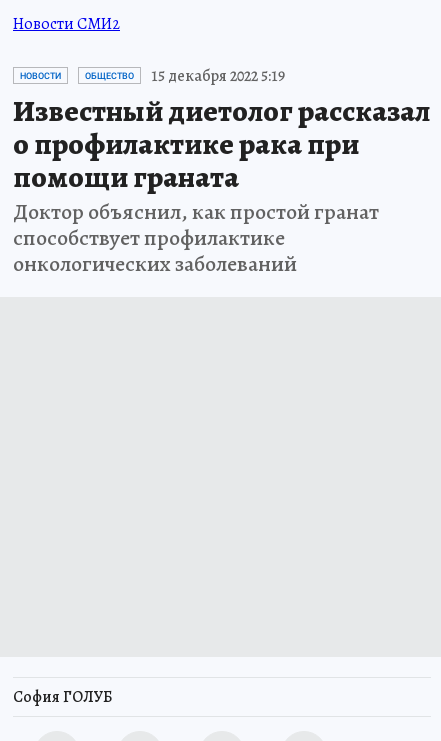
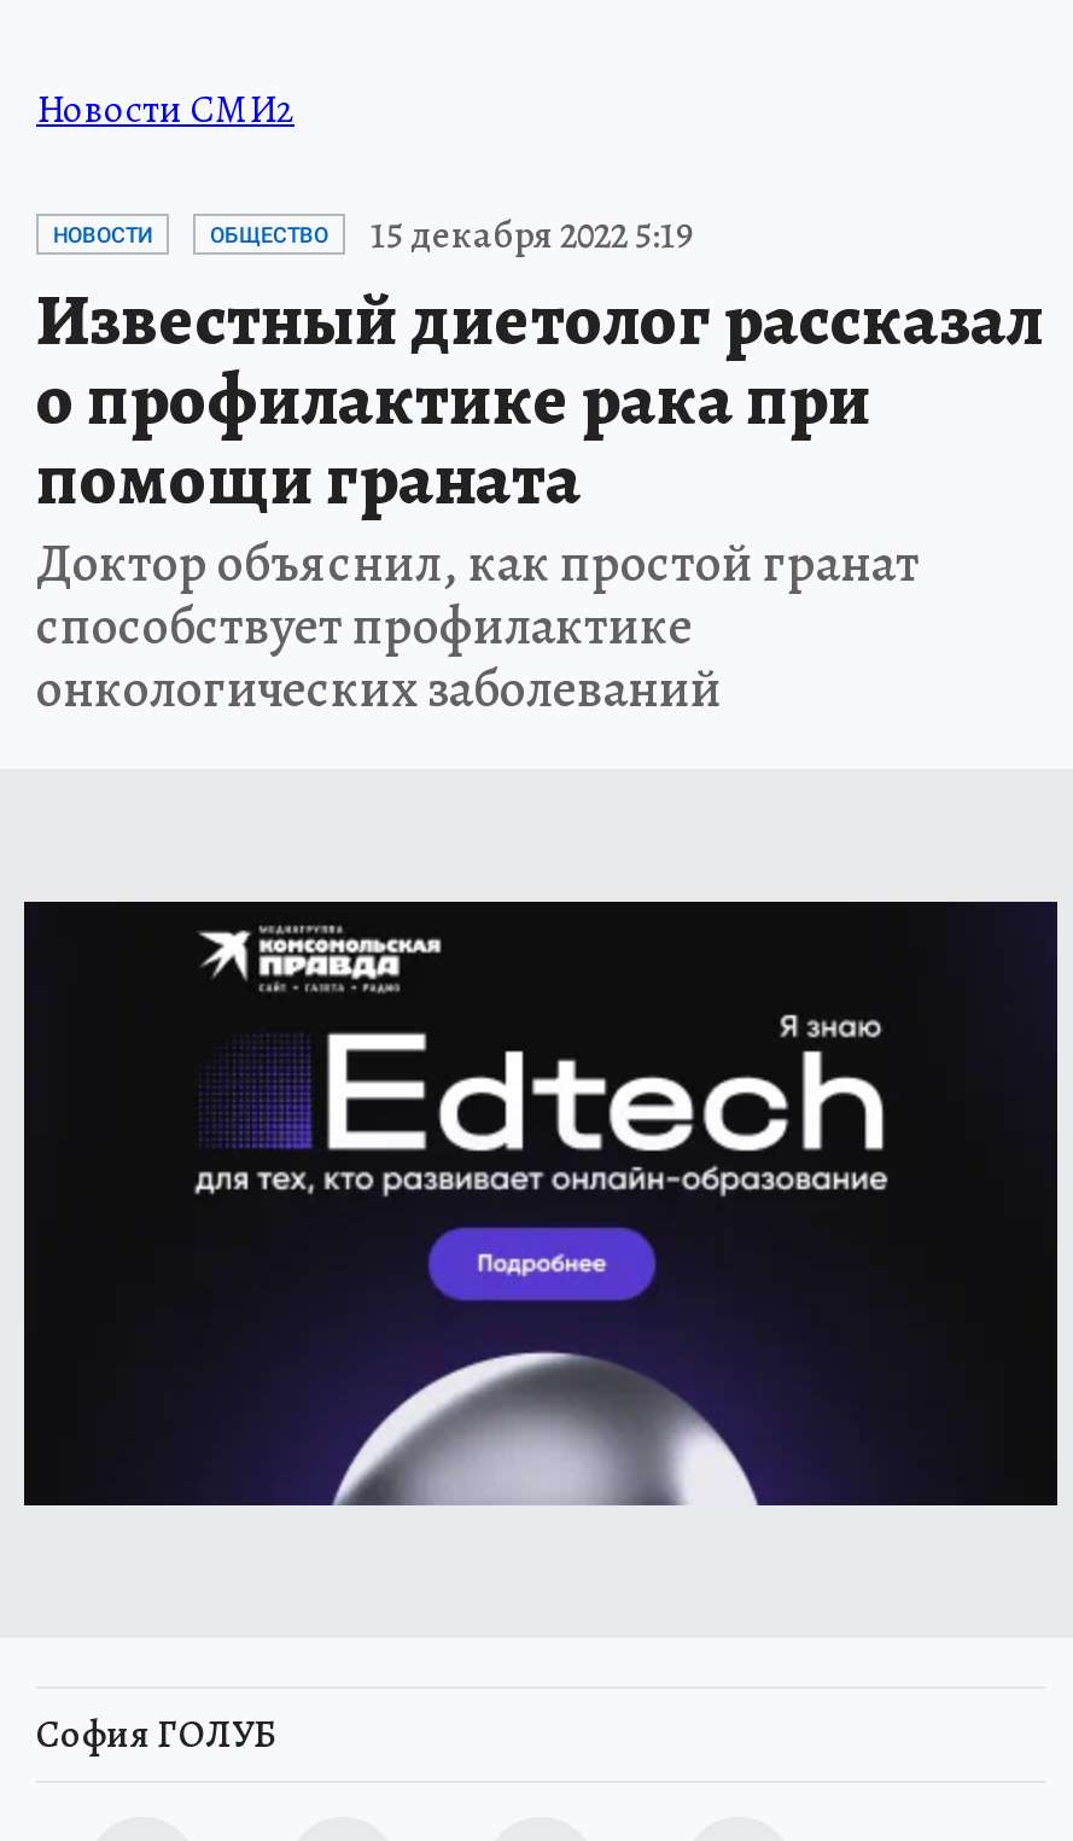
none -> [22,899,1060,1508] [image]

